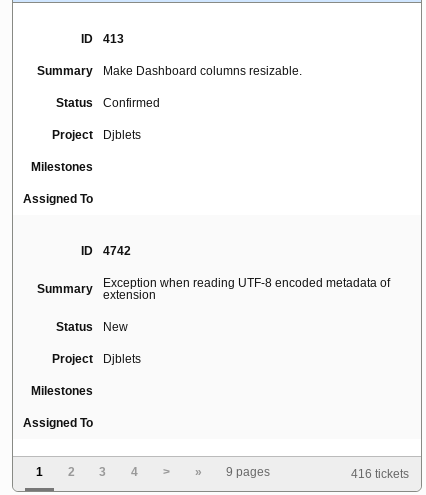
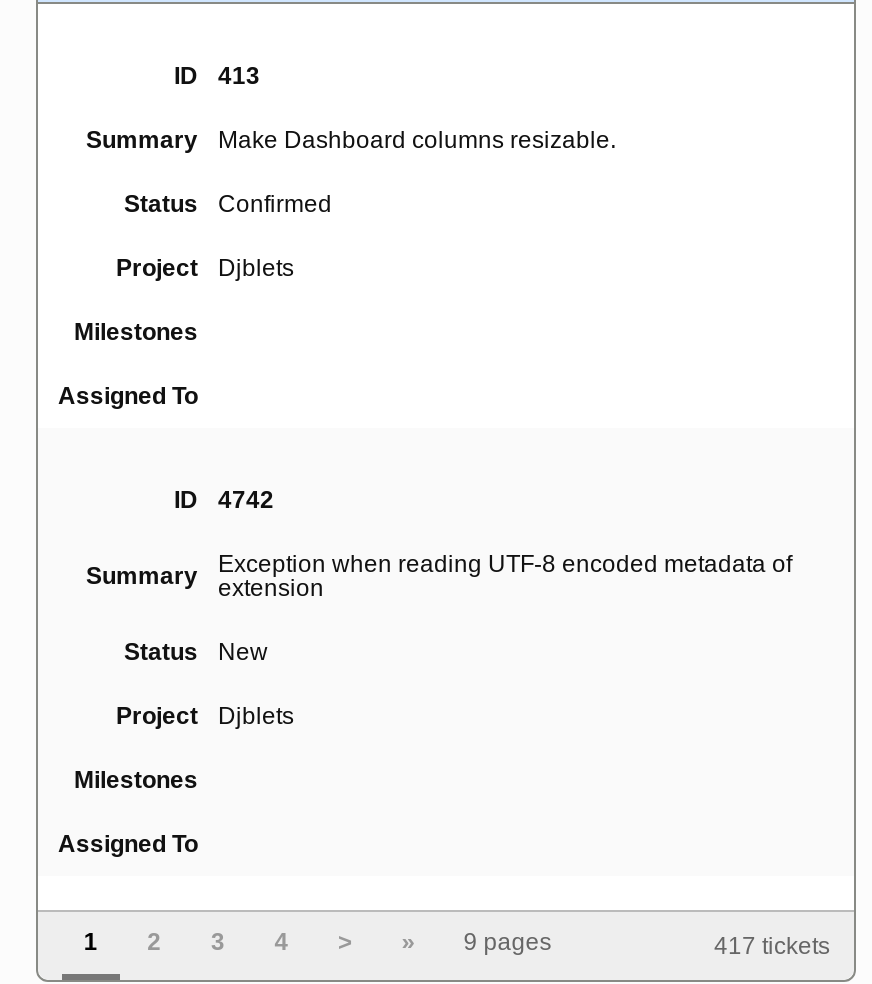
[351,467,409,481] 416 tickets -> [714,931,830,959] 417 tickets

